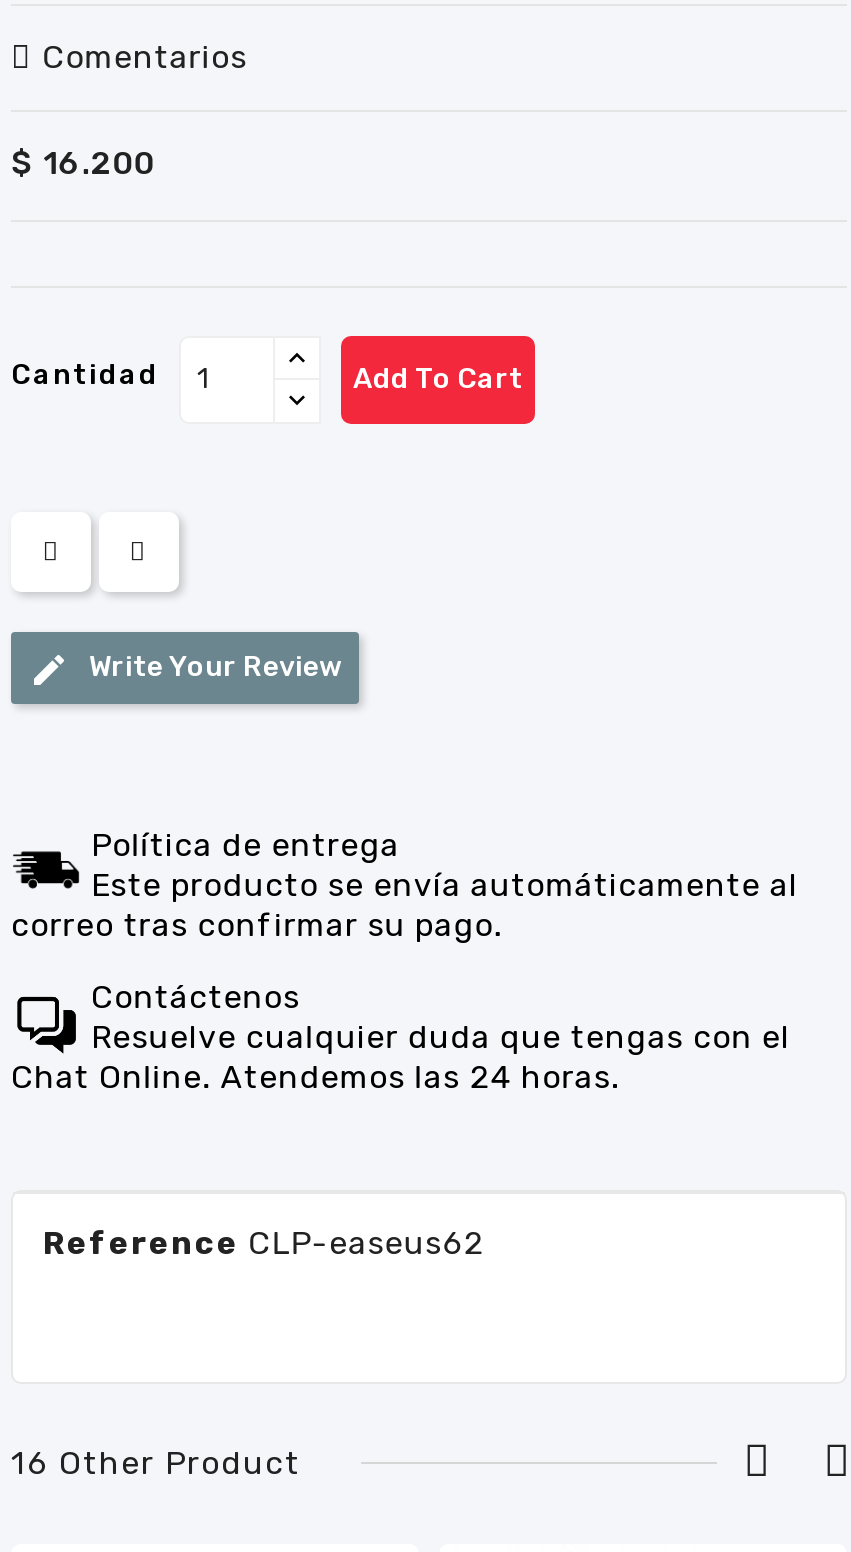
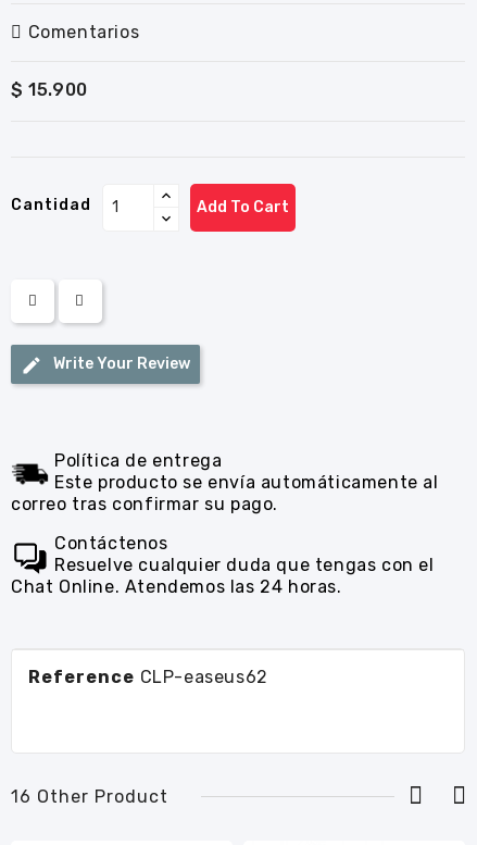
[11,143,155,181] $ 16.200 -> [11,79,88,100] $ 15.900

